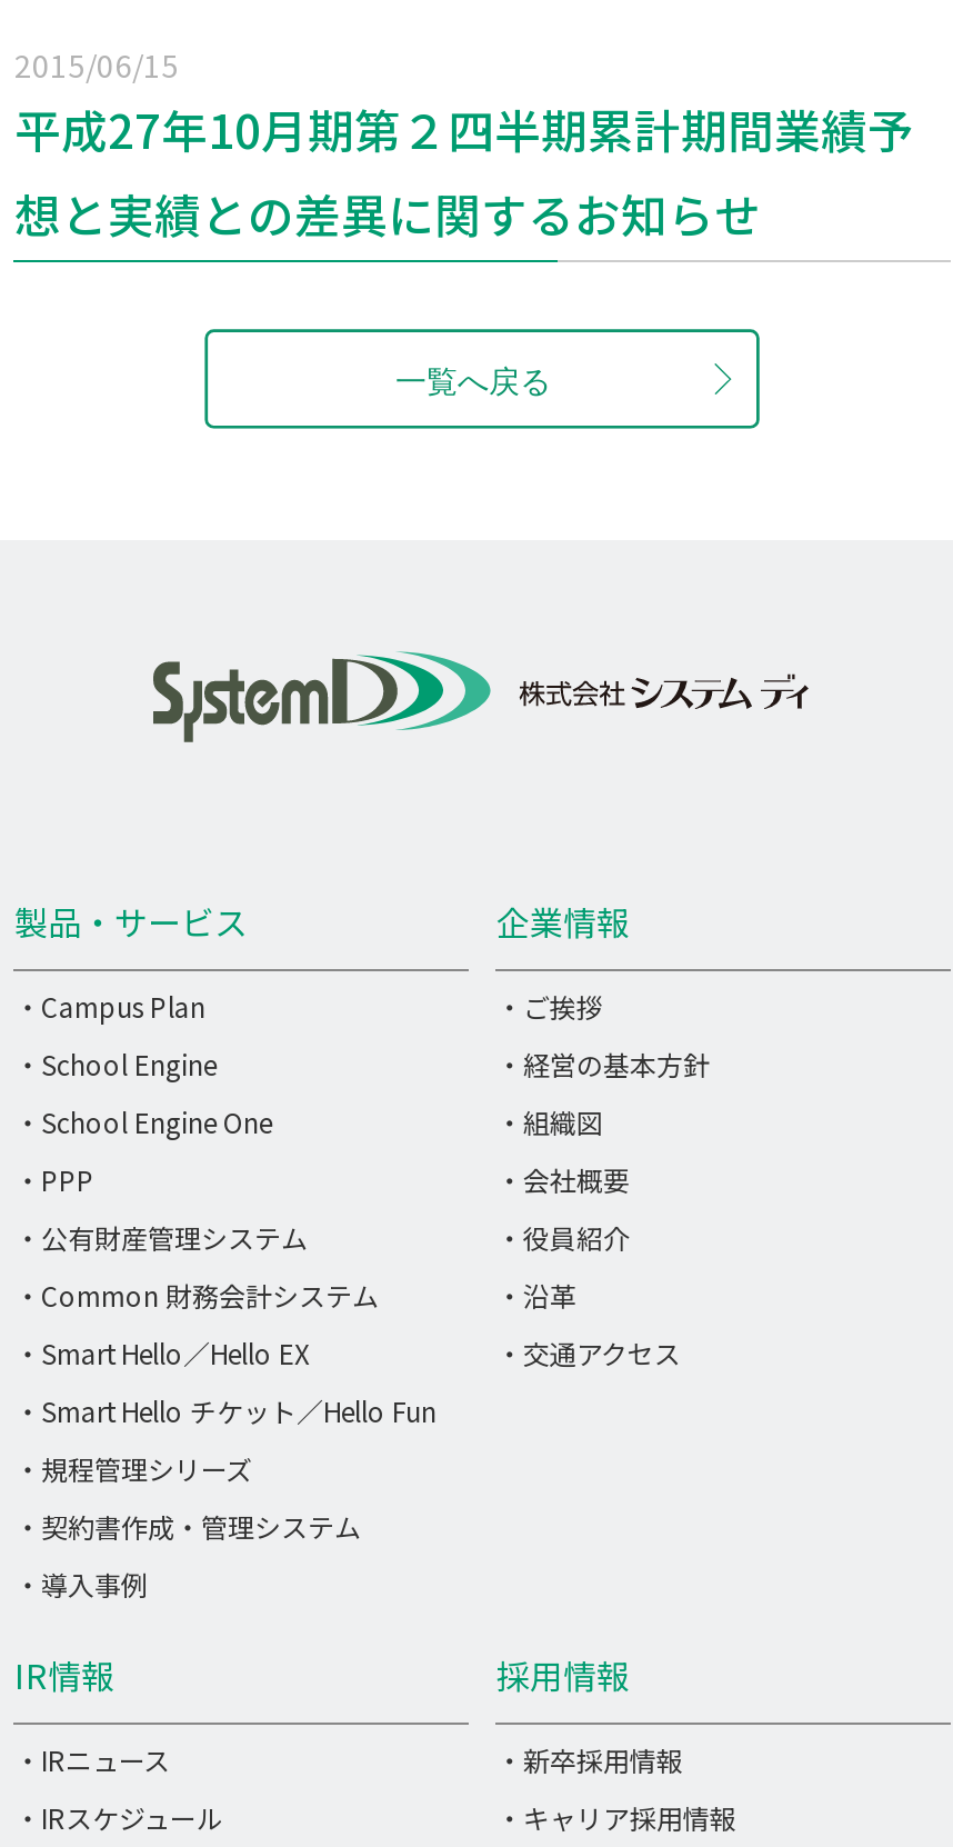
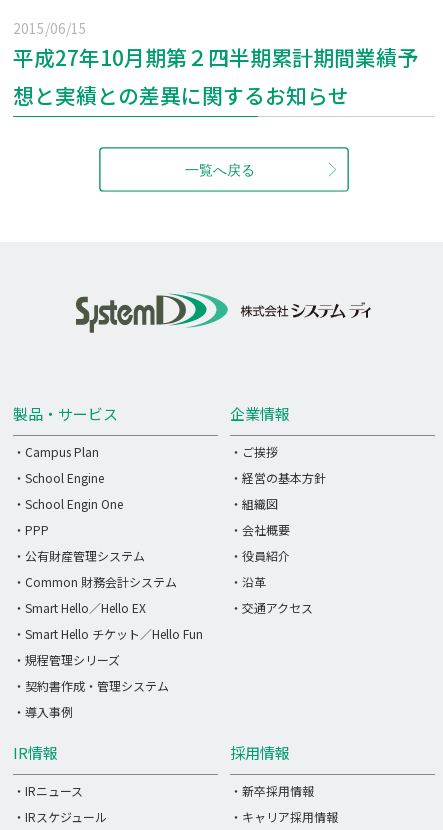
[14,1103,272,1140] ・School Engine One -> [13,495,123,512] ・School Engin One

